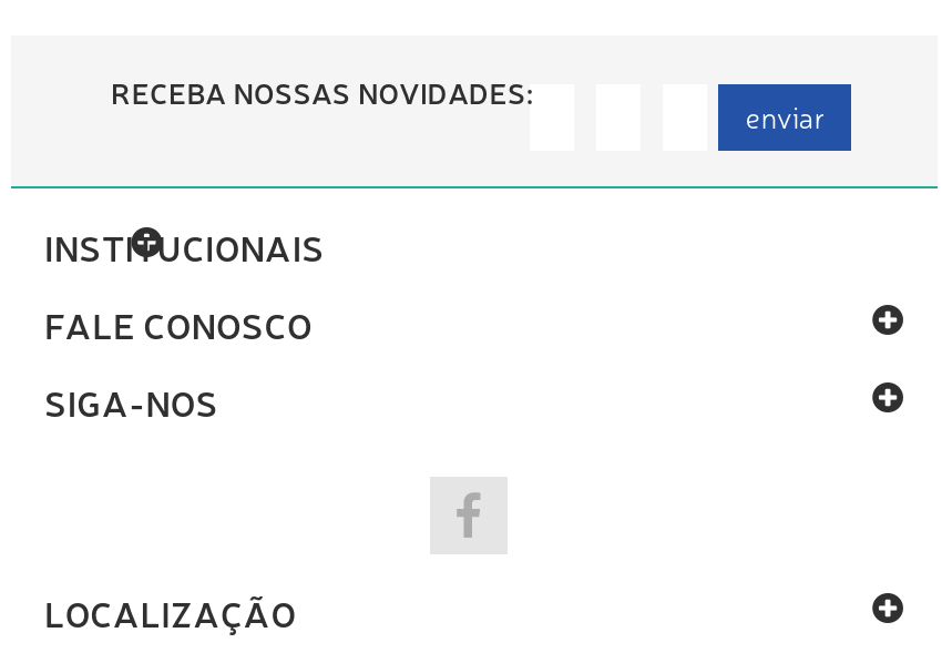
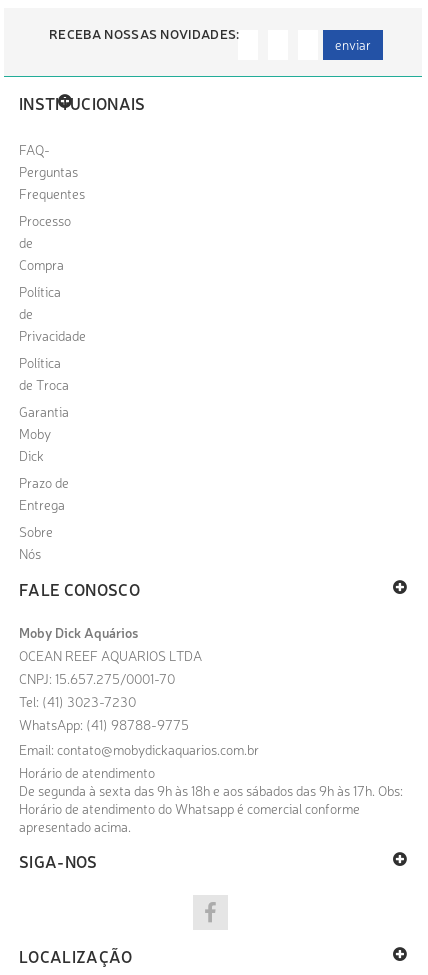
none -> [19,140,86,562] FAQ- | Perguntas | Frequentes | Processo | de | Compra | Política | de | Privacidade | Política | de Troca | Garantia | Moby | Dick | Prazo de | Entrega | Sobre | Nós
none -> [19,623,403,835] Moby Dick Aquários | OCEAN REEF AQUARIOS LTDA | CNPJ: 15.657.275/0001-70 | Tel: (41) 3023-7230 | WhatsApp: (41) 98788-9775 | Email: contato@mobydickaquarios.com.br | Horário de atendimento | De segunda à sexta das 9h às 18h e aos sábados das 9h às 17h. Obs: | Horário de atendimento do Whatsapp é comercial conforme | apresentado acima.

